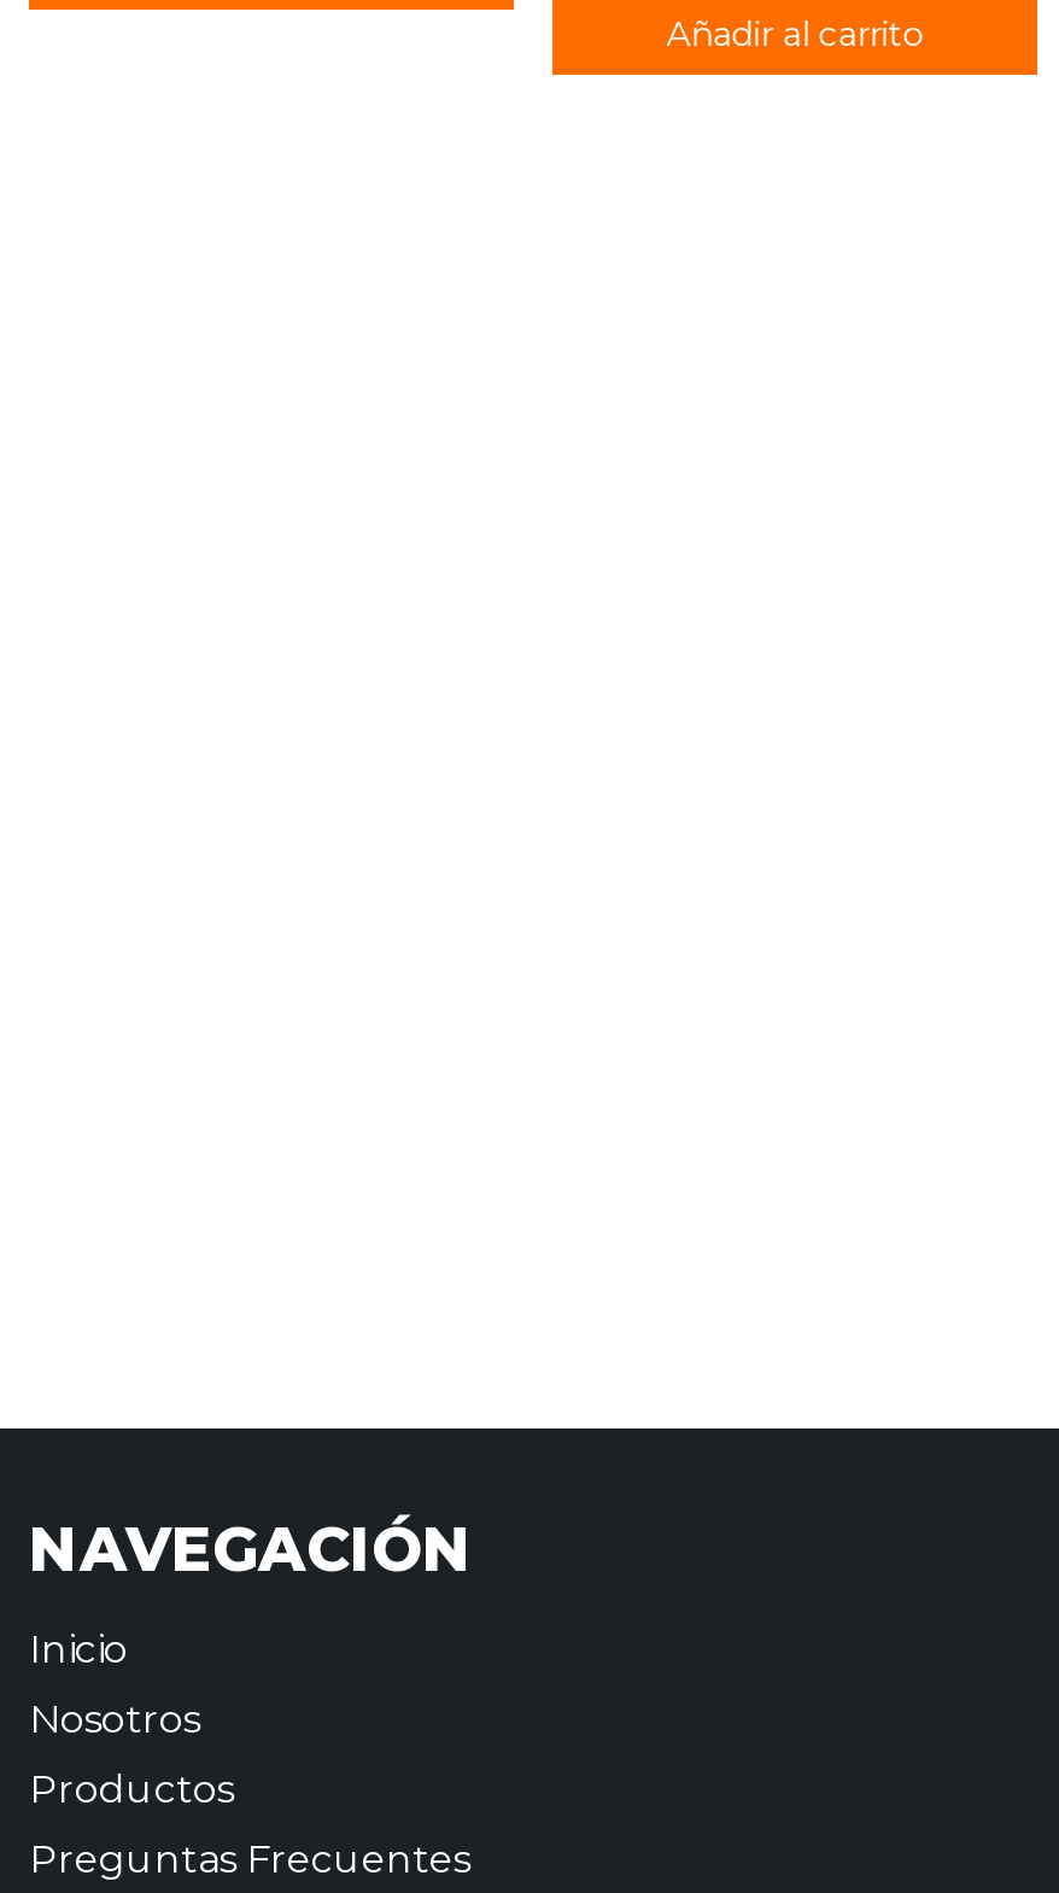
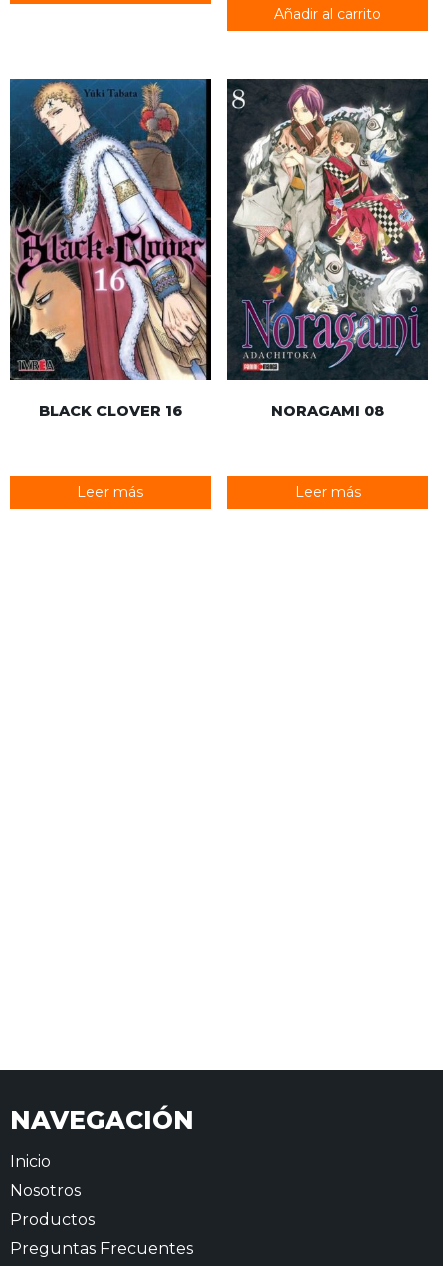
none -> [9,78,212,420] [image] | BLACK CLOVER 16
none -> [77,483,143,501] Leer más
none -> [226,78,429,420] [image] | NORAGAMI 08
none -> [295,483,361,501] Leer más

